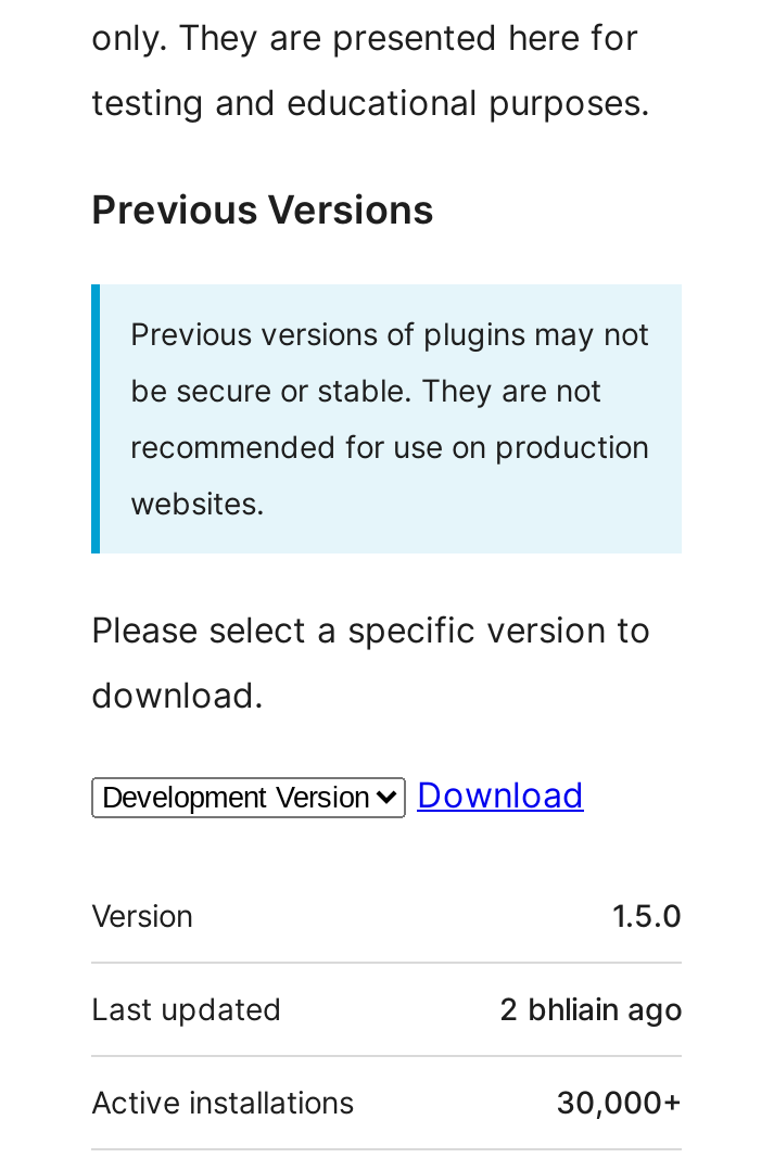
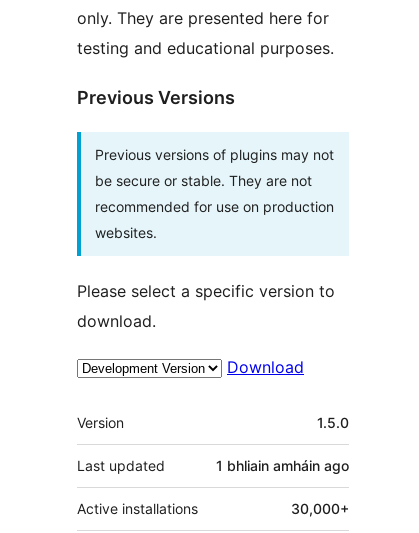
[499,989,682,1026] 2 bhliain ago -> [216,457,349,474] 1 bhliain amháin ago

